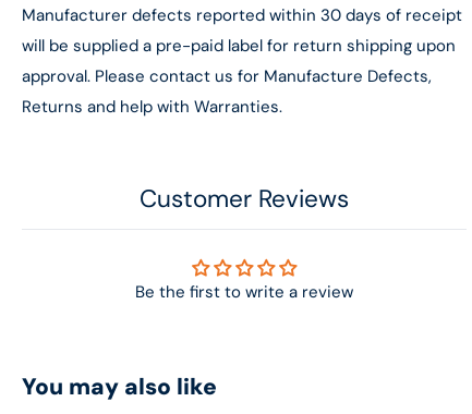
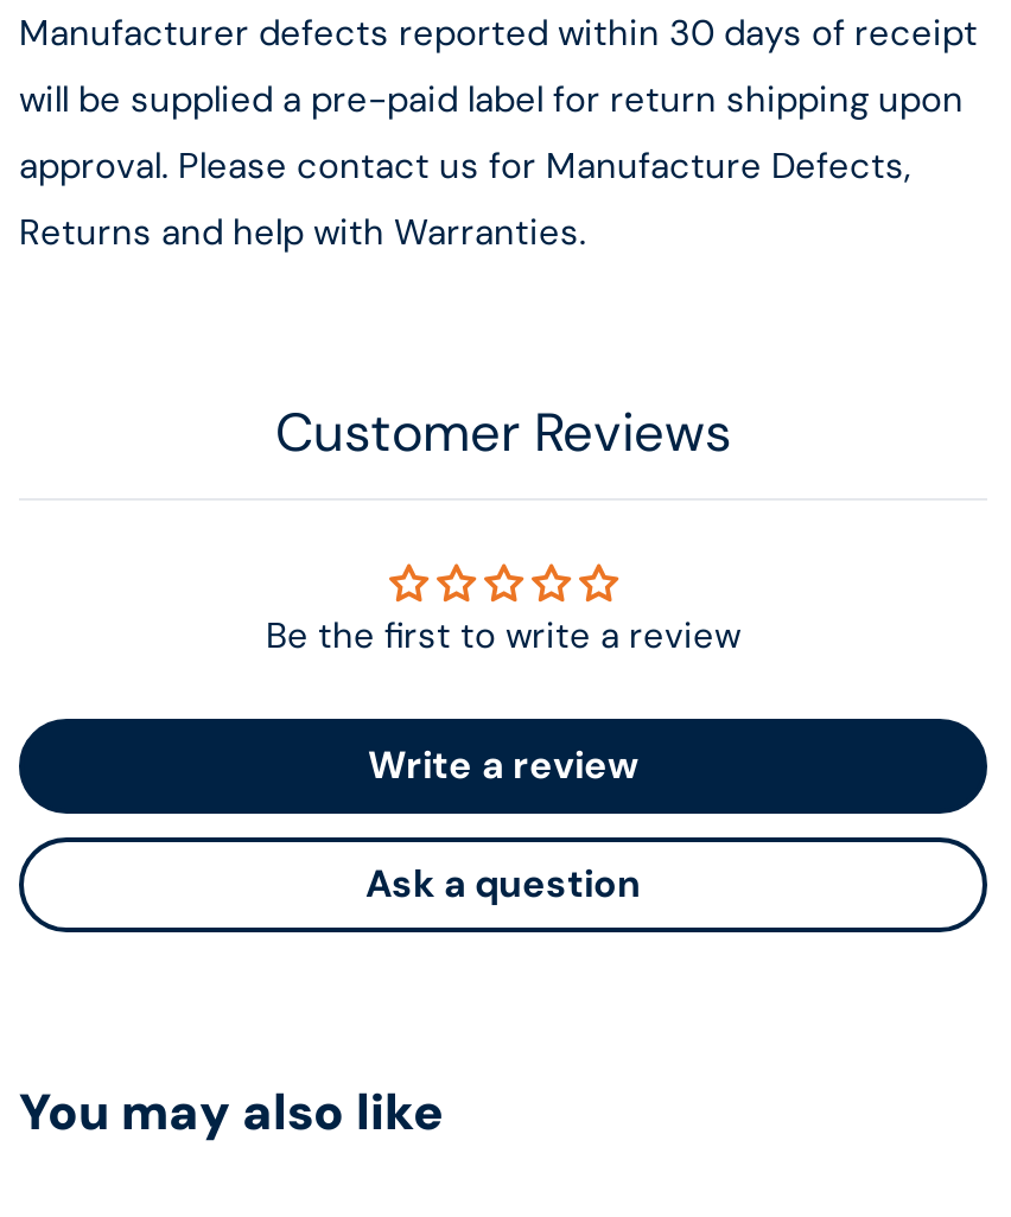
none -> [365,740,641,909] Write a review | Ask a question

